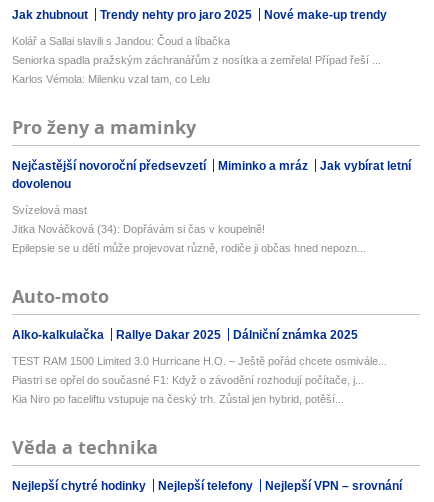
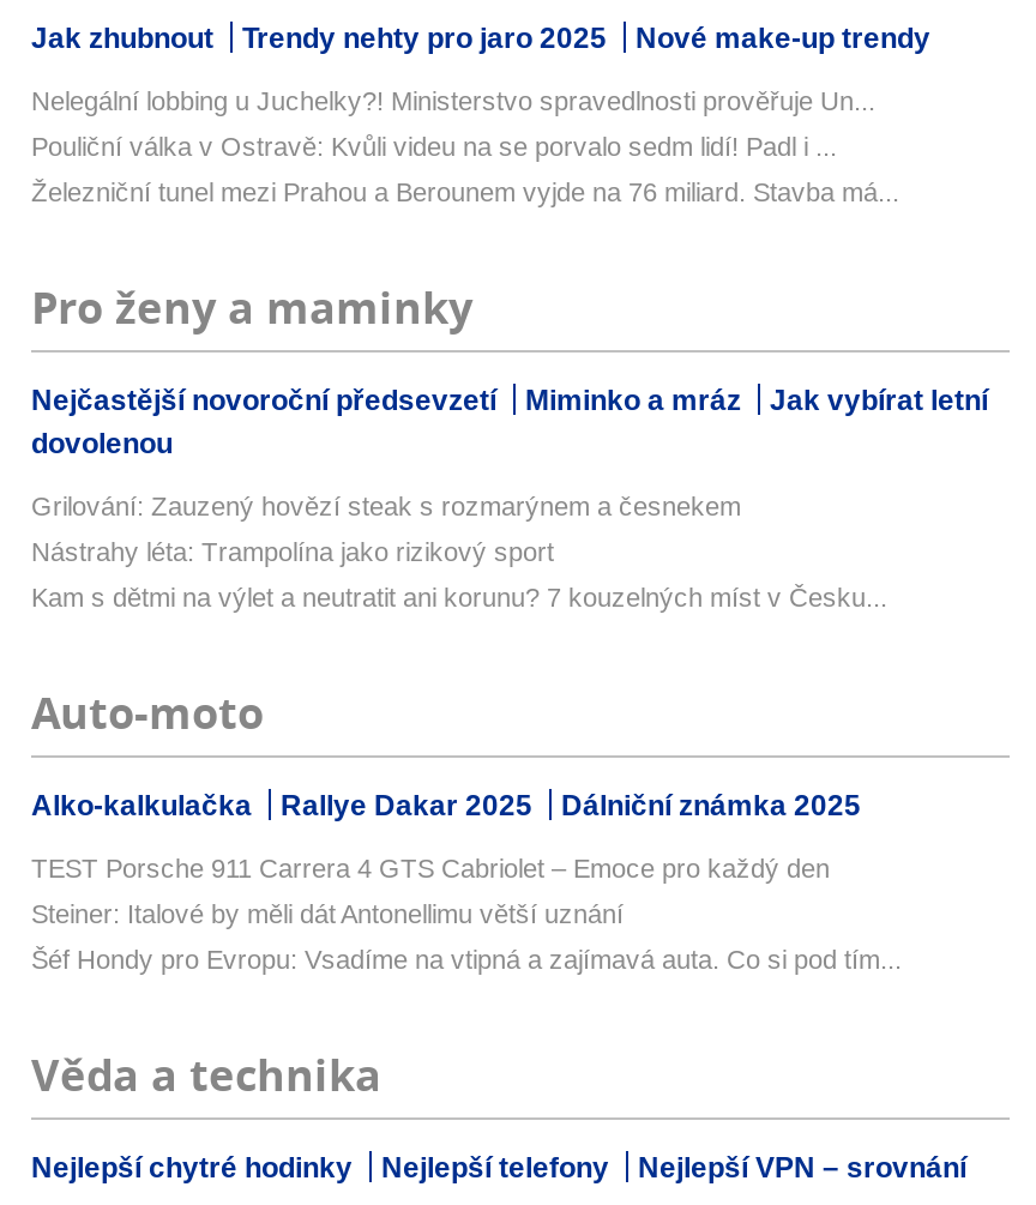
[12,35,230,47] Kolář a Sallai slavili s Jandou: Čoud a líbačka -> [31,87,875,116] Nelegální lobbing u Juchelky?! Ministerstvo spravedlnosti prověřuje Un...
[12,54,381,66] Seniorka spadla pražským záchranářům z nosítka a zemřela! Případ řeší ... -> [31,133,837,162] Pouliční válka v Ostravě: Kvůli videu na se porvalo sedm lidí! Padl i ...
[12,73,210,85] Karlos Vémola: Milenku vzal tam, co Lelu -> [31,178,899,207] Železniční tunel mezi Prahou a Berounem vyjde na 76 miliard. Stavba má...
[12,204,87,216] Svízelová mast -> [31,493,741,521] Grilování: Zauzený hovězí steak s rozmarýnem a česnekem
[12,223,265,235] Jitka Nováčková (34): Dopřávám si čas v koupelně! -> [31,538,554,567] Nástrahy léta: Trampolína jako rizikový sport
[12,242,366,254] Epilepsie se u dětí může projevovat různě, rodiče ji občas hned nepozn... -> [31,584,887,612] Kam s dětmi na výlet a neutratit ani korunu? 7 kouzelných míst v Česku...
[12,355,387,367] TEST RAM 1500 Limited 3.0 Hurricane H.O. – Ještě pořád chcete osmivále... -> [31,855,830,883] TEST Porsche 911 Carrera 4 GTS Cabriolet – Emoce pro každý den
[12,374,364,386] Piastri se opřel do současné F1: Když o závodění rozhodují počítače, j... -> [31,900,624,929] Steiner: Italové by měli dát Antonellimu větší uznání
[12,393,344,405] Kia Niro po faceliftu vstupuje na český trh. Zůstal jen hybrid, potěší... -> [31,946,902,975] Šéf Hondy pro Evropu: Vsadíme na vtipná a zajímavá auta. Co si pod tím...

